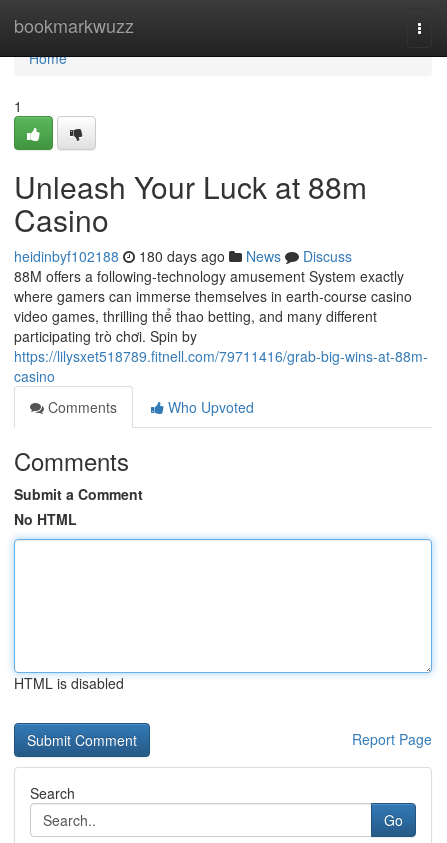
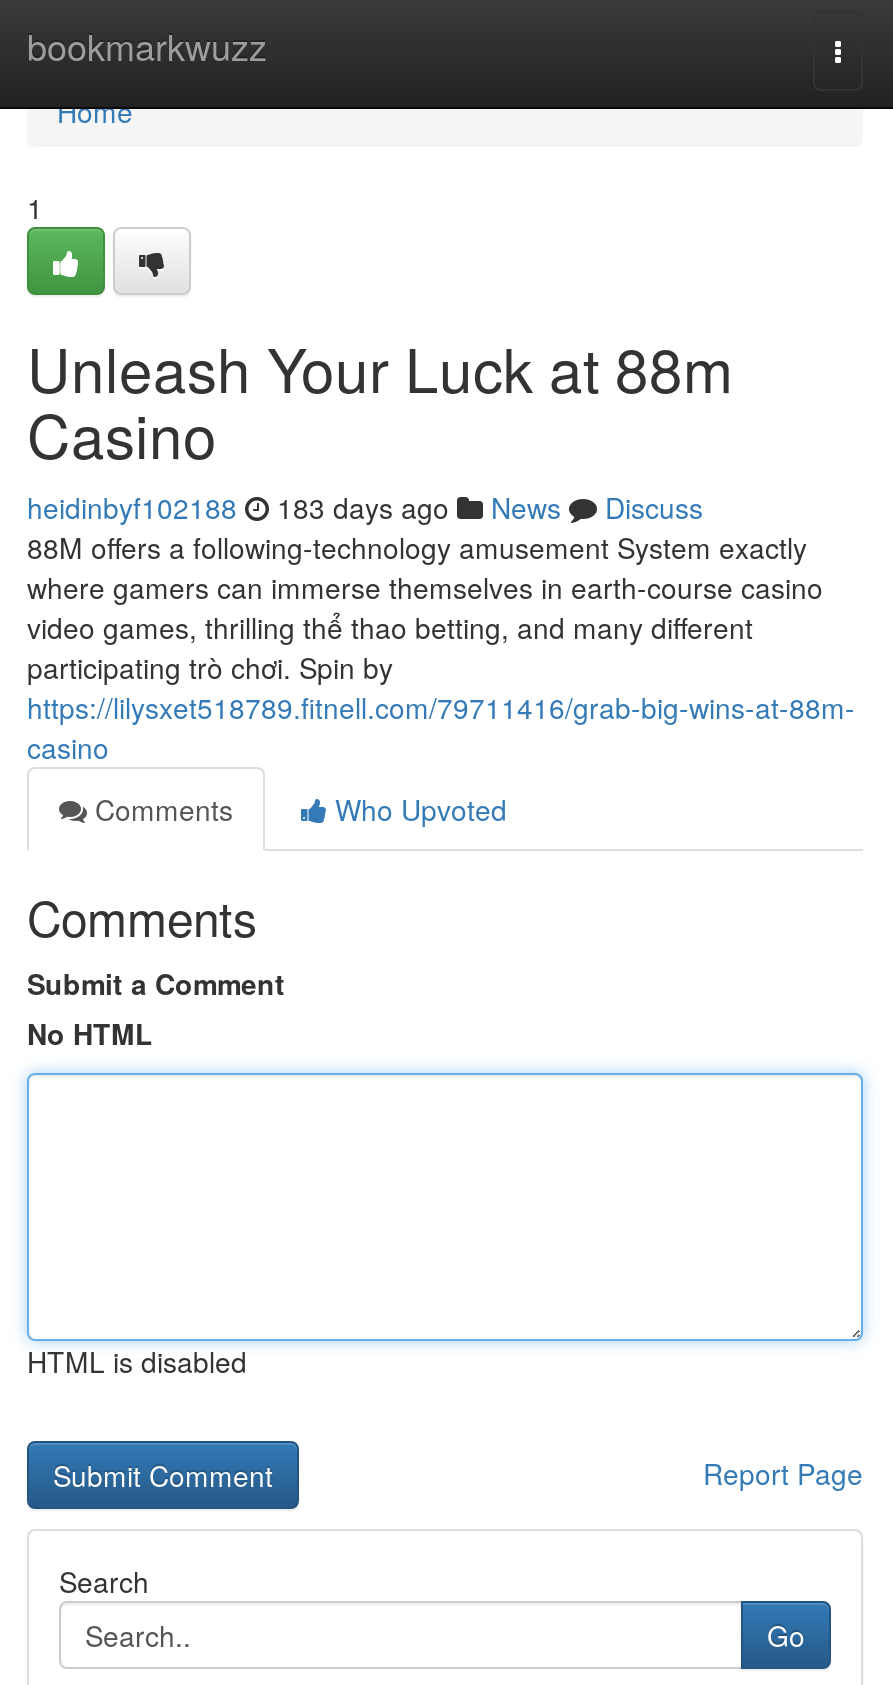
[14,246,352,266] heidinbyf102188 180 days ago News Discuss -> [27,487,703,527] heidinbyf102188 183 days ago News Discuss

